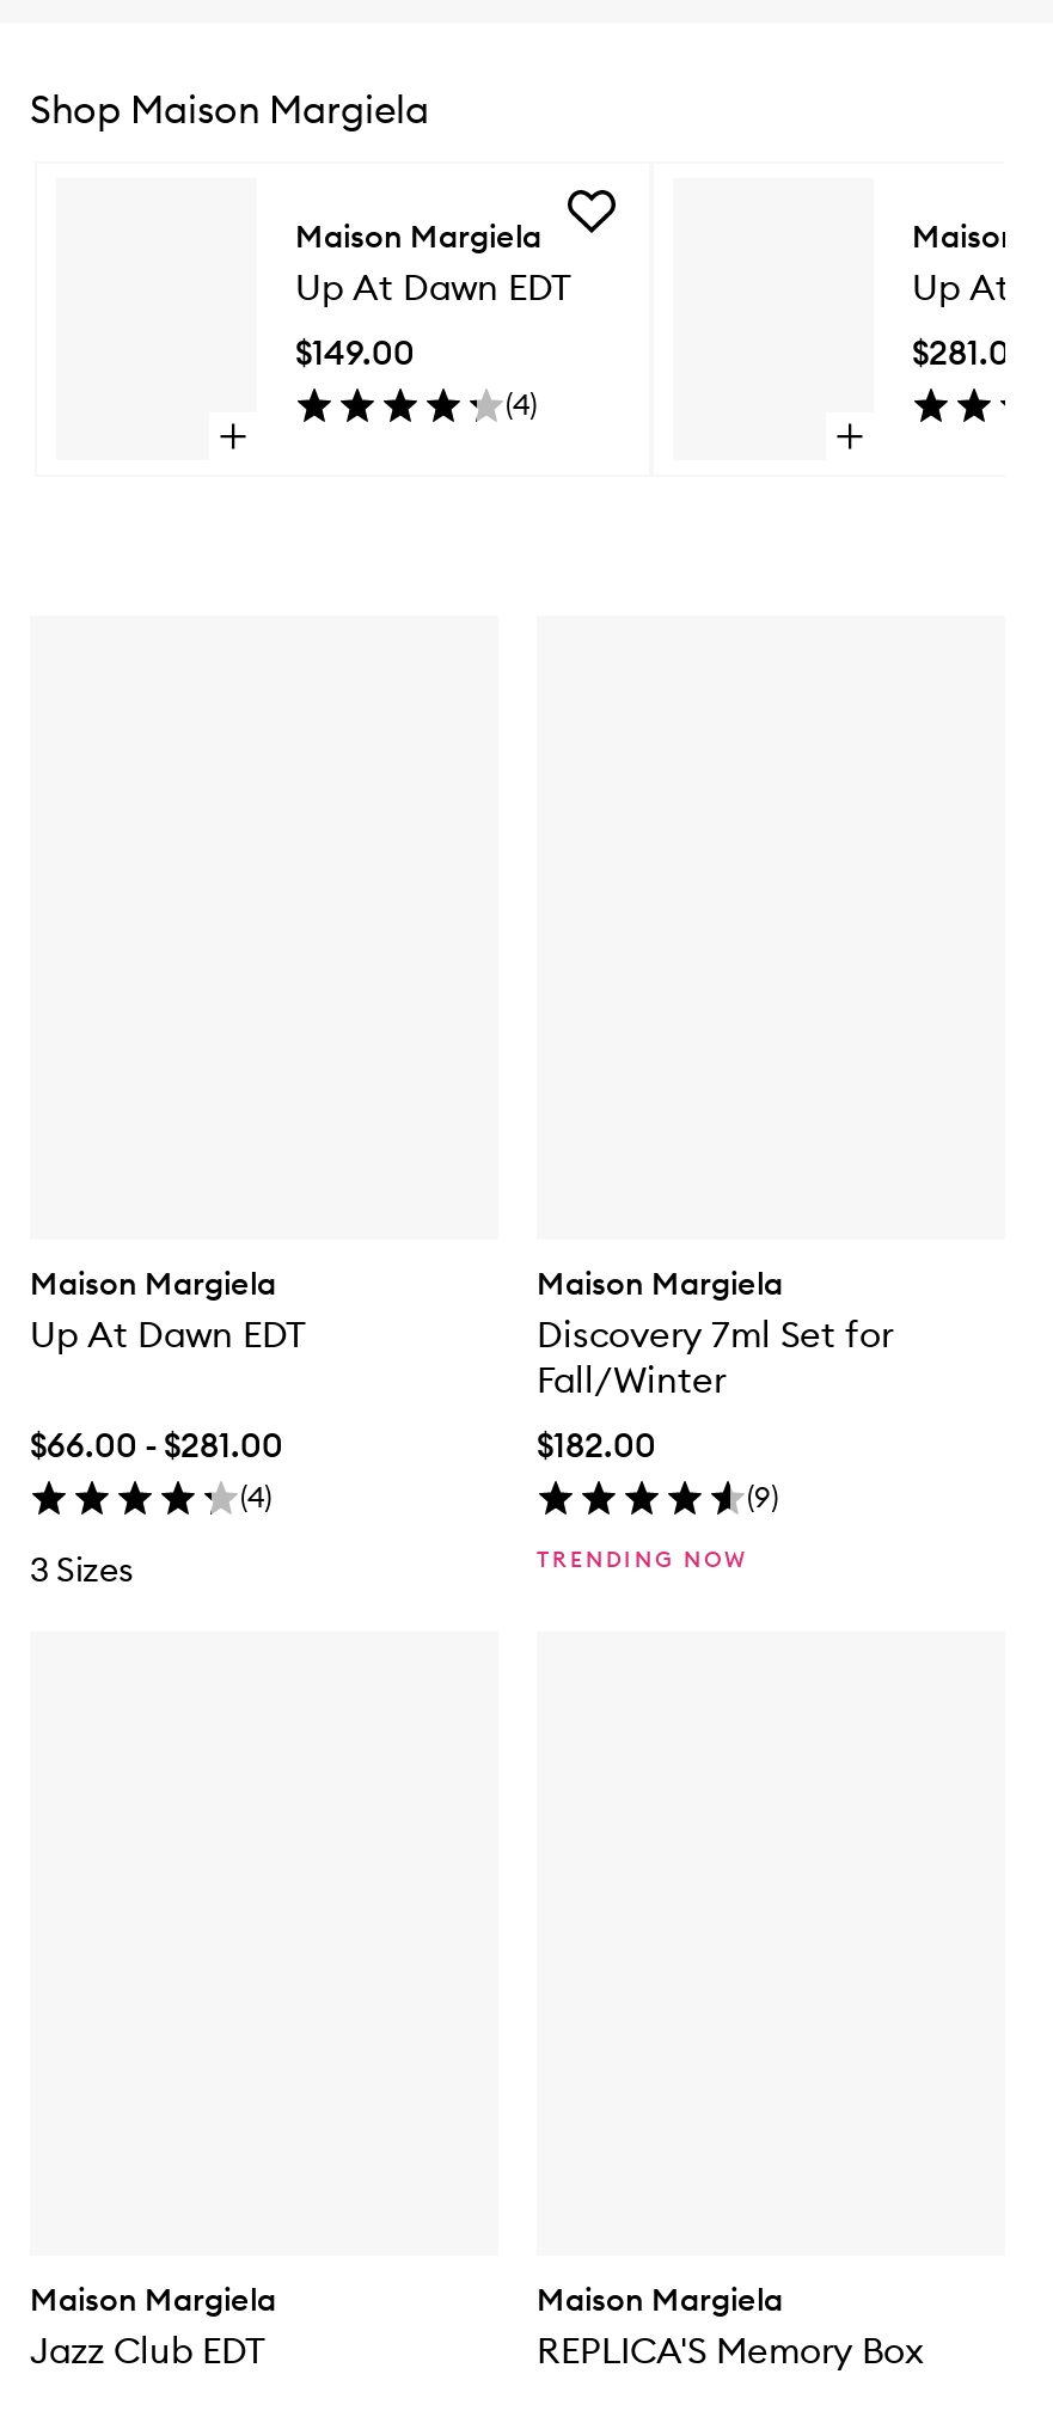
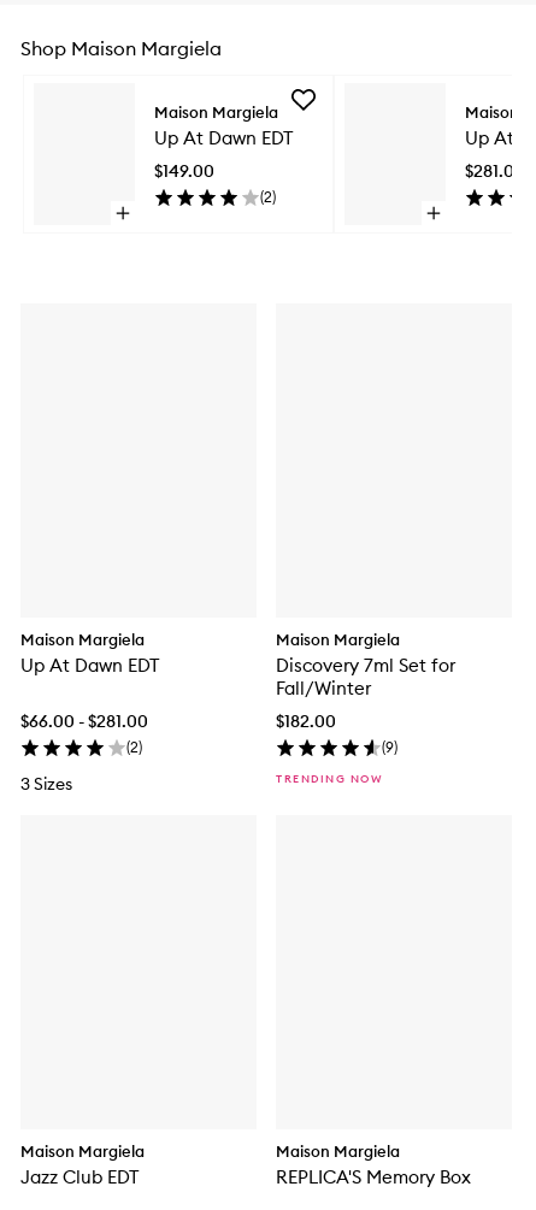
[506,387,537,423] (4) -> [260,188,276,206] (2)
[240,1479,271,1515] (4) -> [126,738,142,756] (2)

